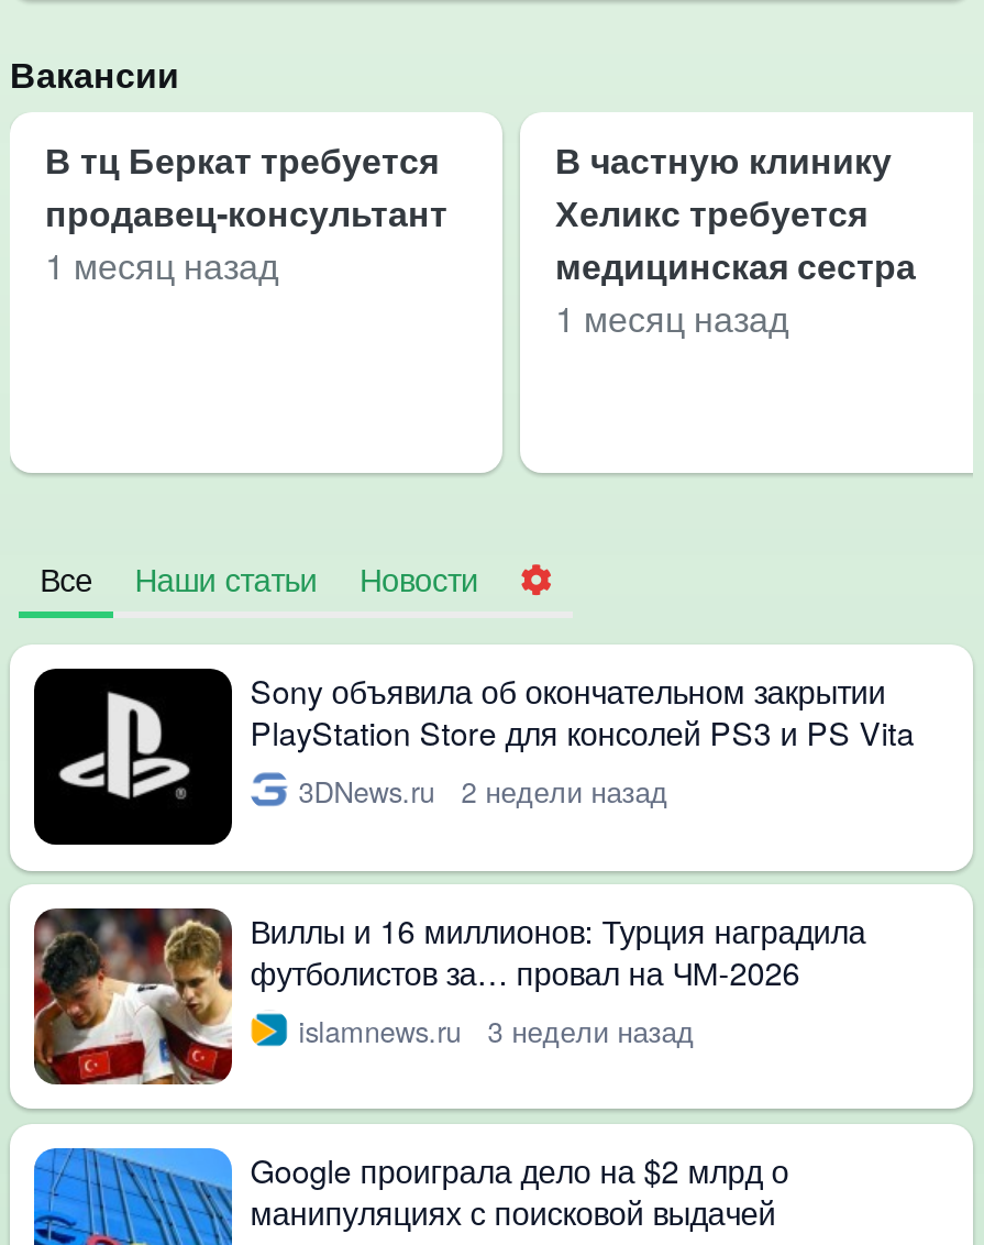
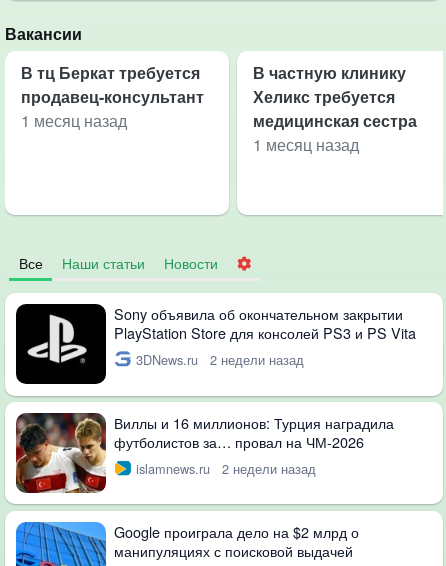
[298,1010,694,1052] islamnews.ru 3 недели назад -> [136,459,316,478] islamnews.ru 2 недели назад

